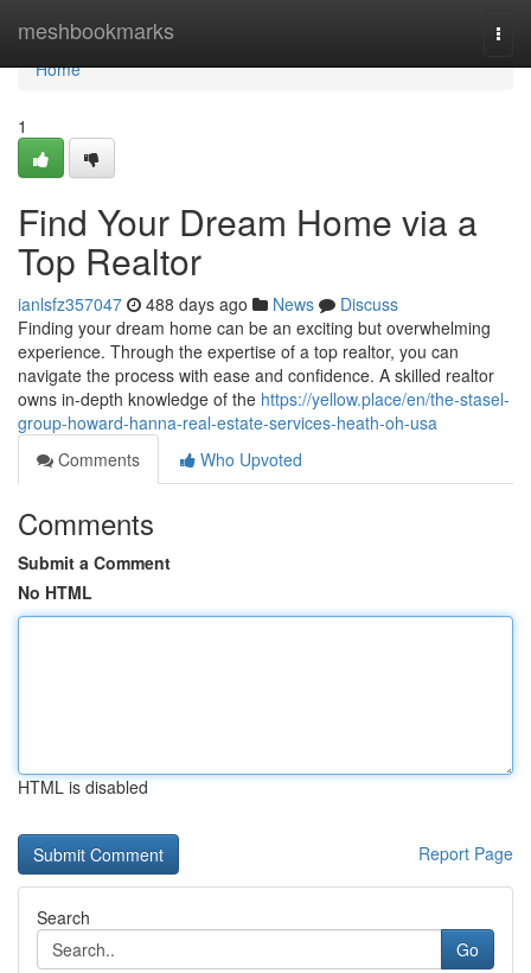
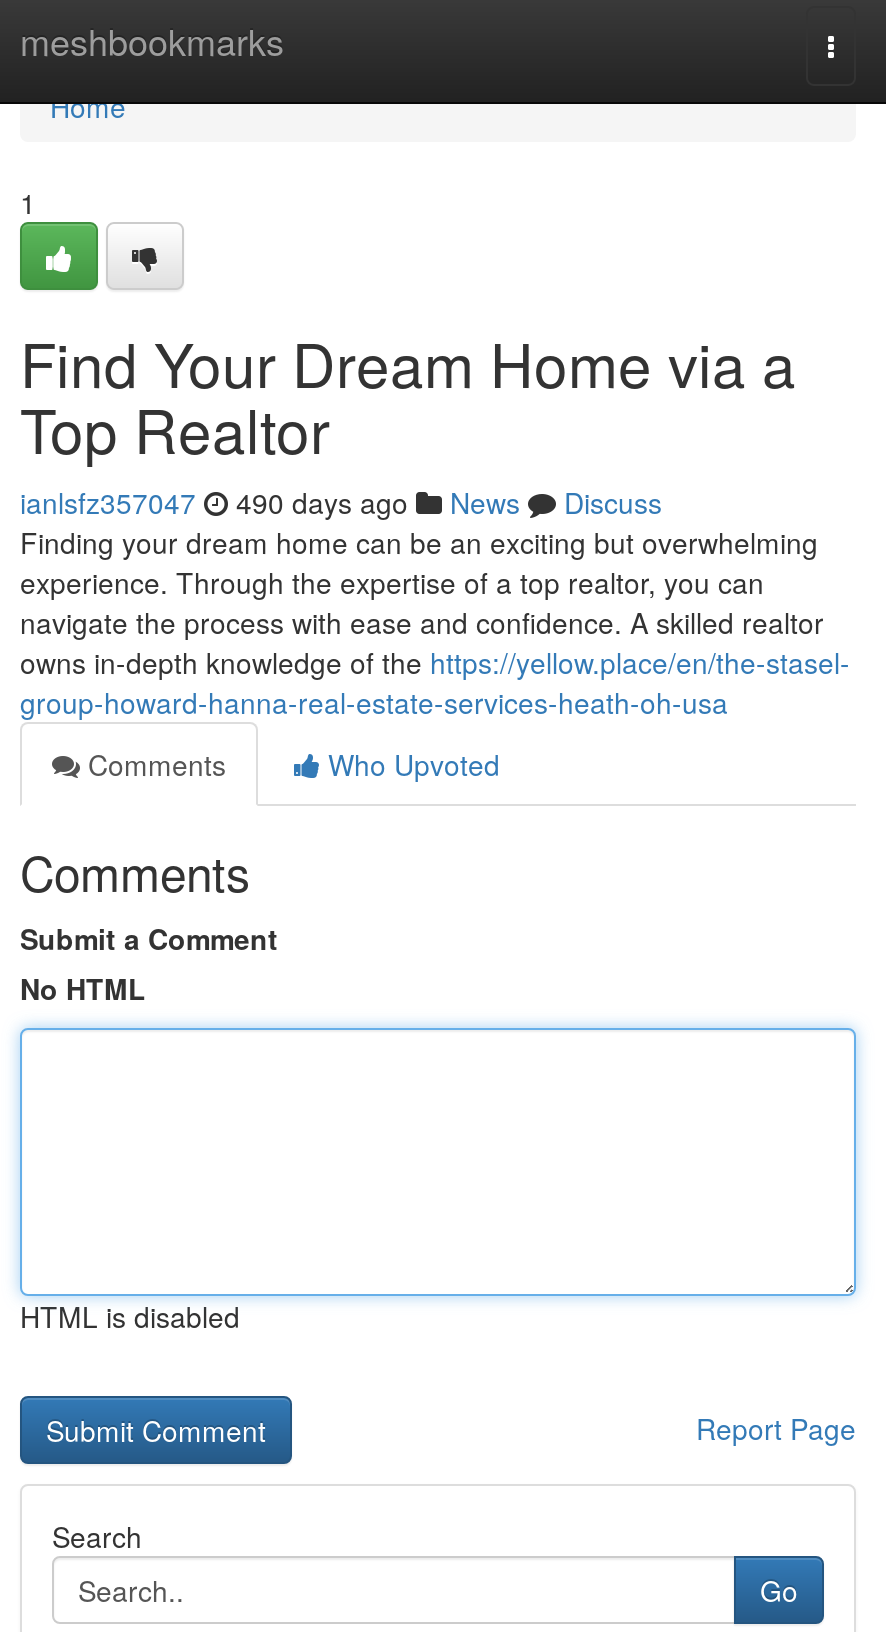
[18,292,398,316] ianlsfz357047 488 days ago News Discuss -> [20,482,662,522] ianlsfz357047 490 days ago News Discuss

